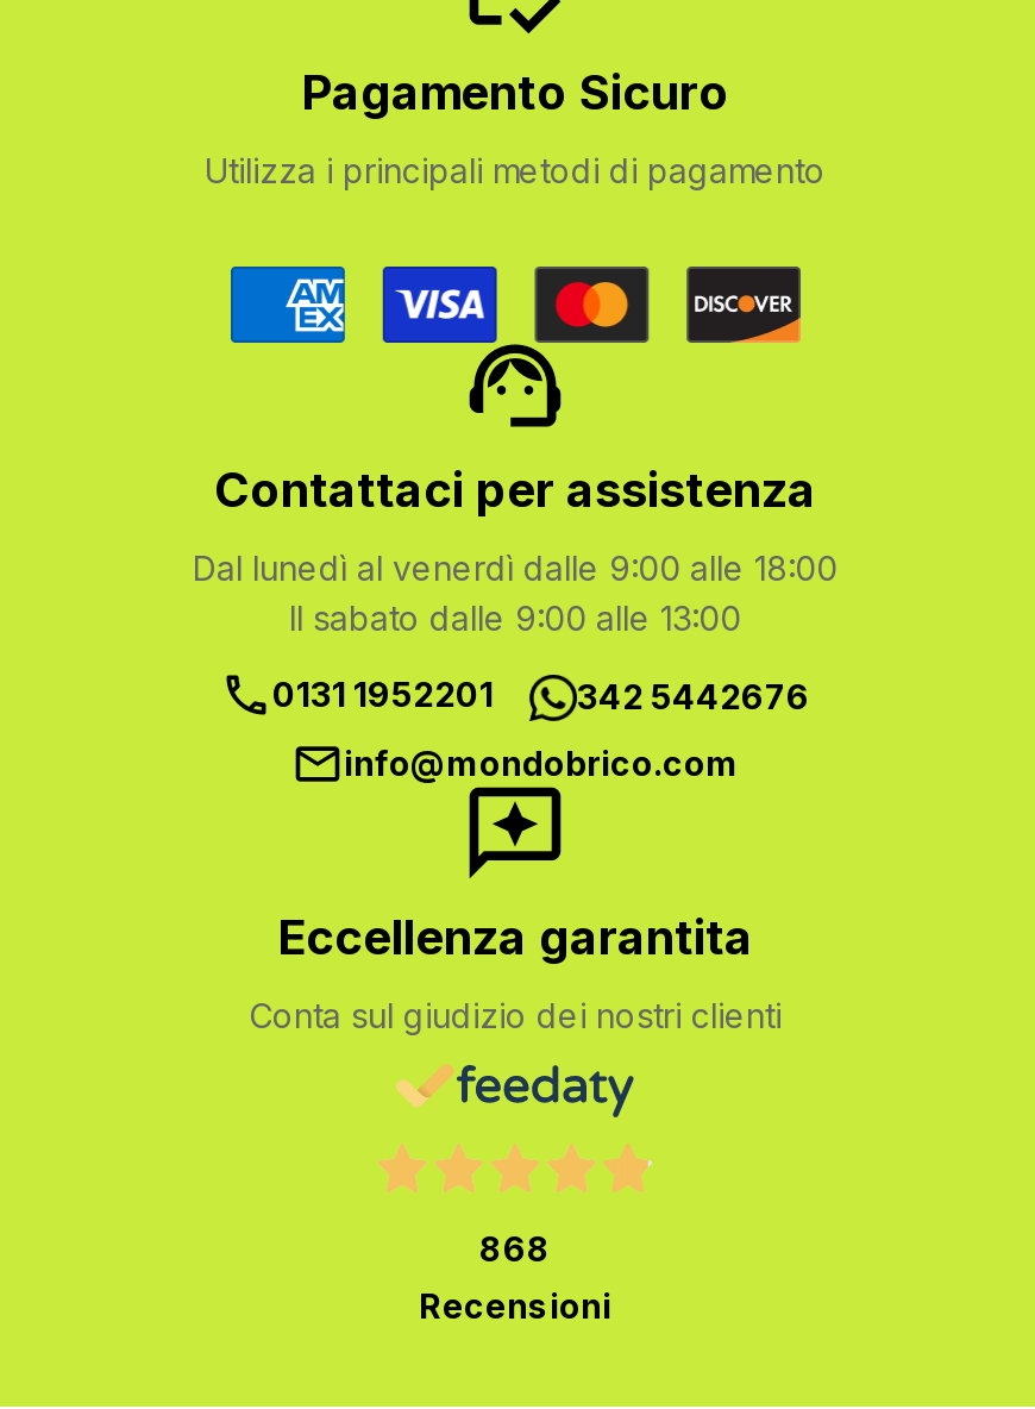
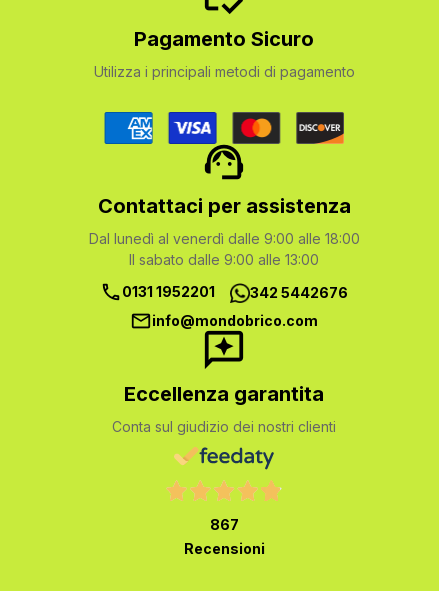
[479,1228,551,1269] 868 -> [209,516,238,533] 867

